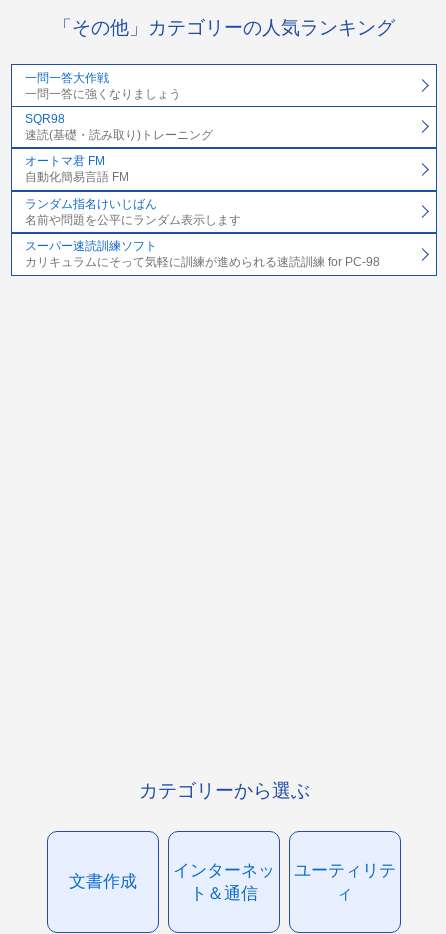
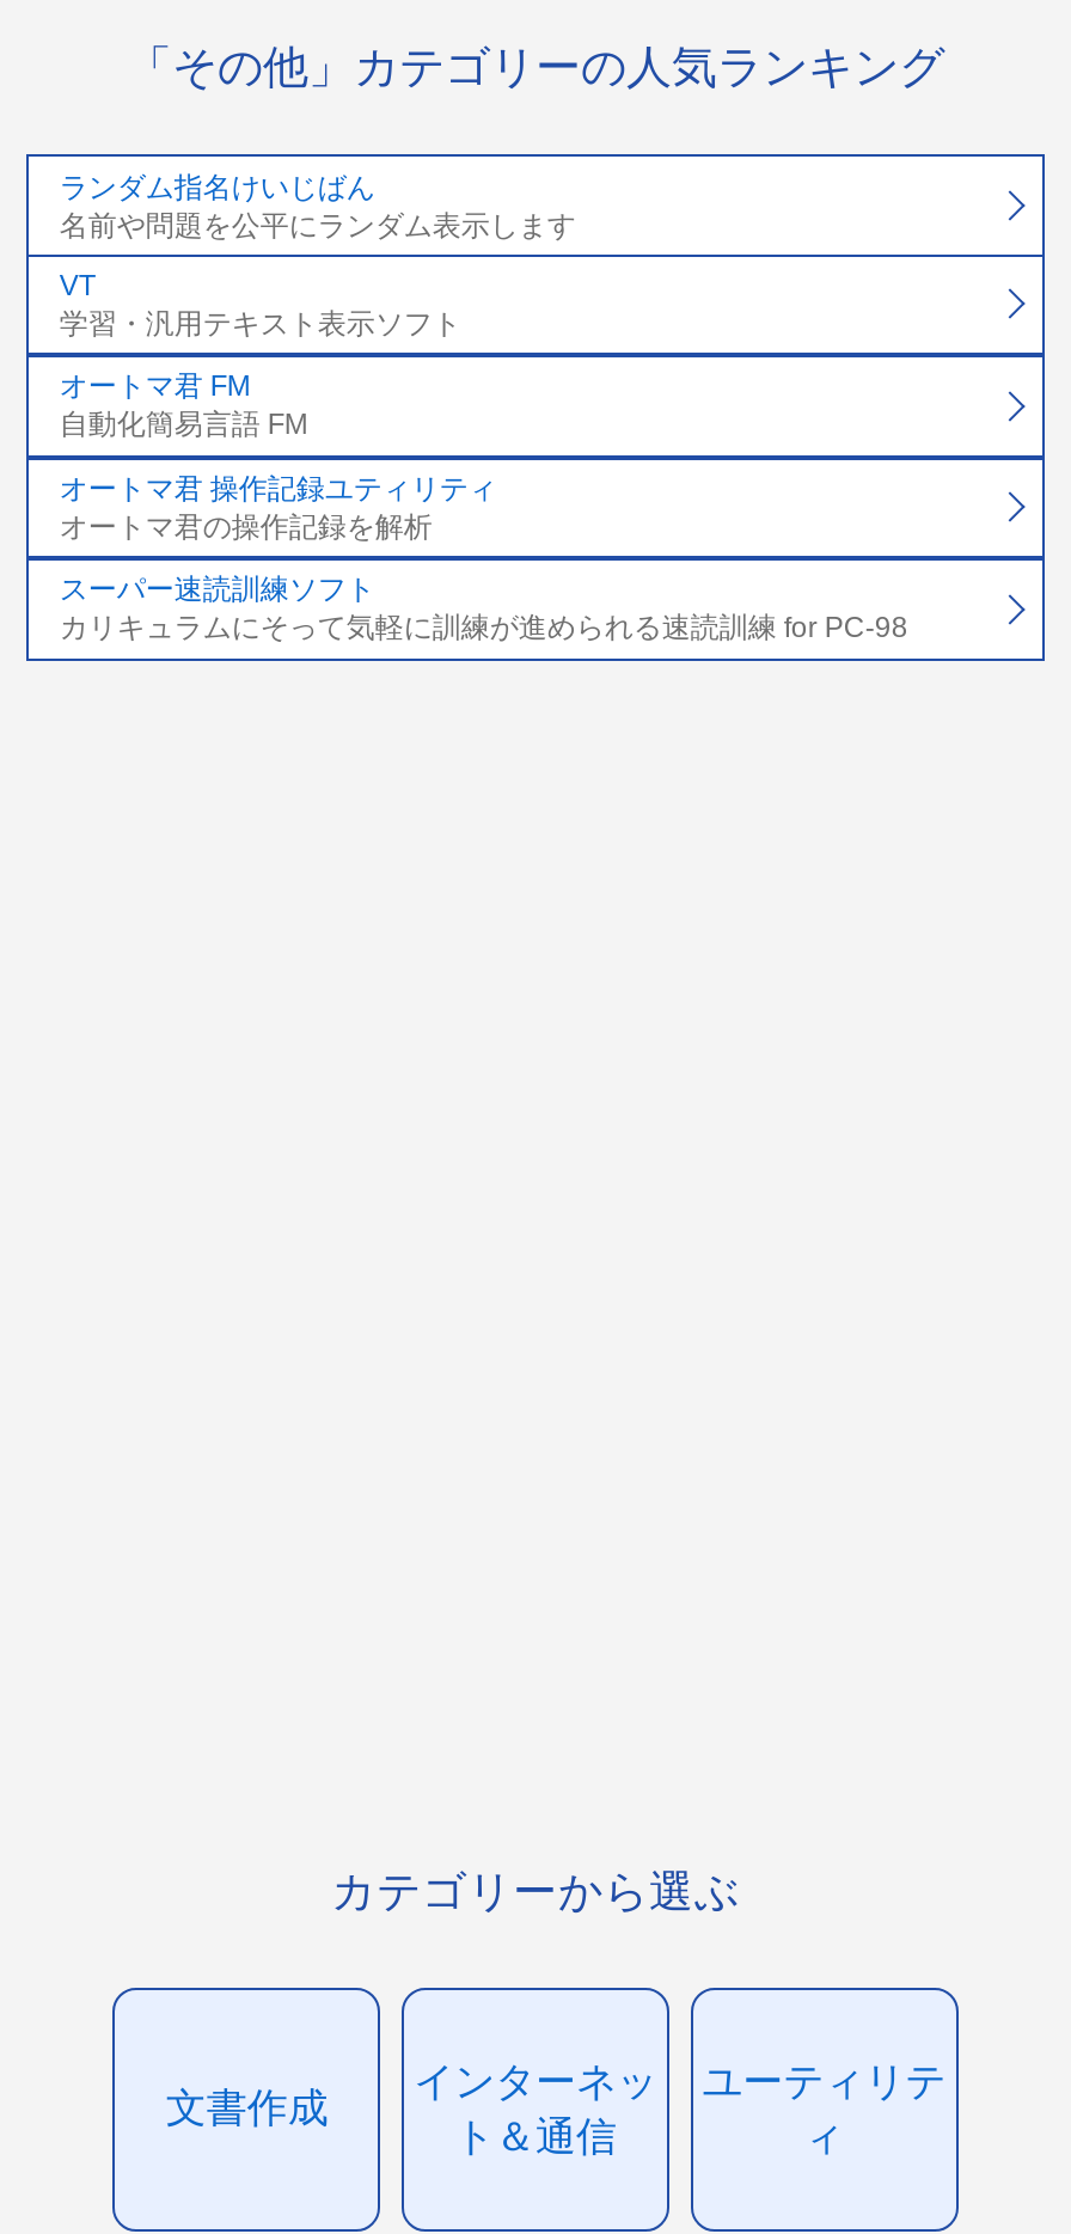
[25,70,181,100] 一問一答大作戦 | 一問一答に強くなりましょう -> none
[25,112,213,142] SQR98 | 速読(基礎・読み取り)トレーニング -> [60,269,461,341] VT | 学習・汎用テキスト表示ソフト
none -> [60,472,497,544] オートマ君 操作記録ユティリティ | オートマ君の操作記録を解析
moved [25,197,241,227] -> [60,170,576,241]: ランダム指名けいじばん | 名前や問題を公平にランダム表示します

